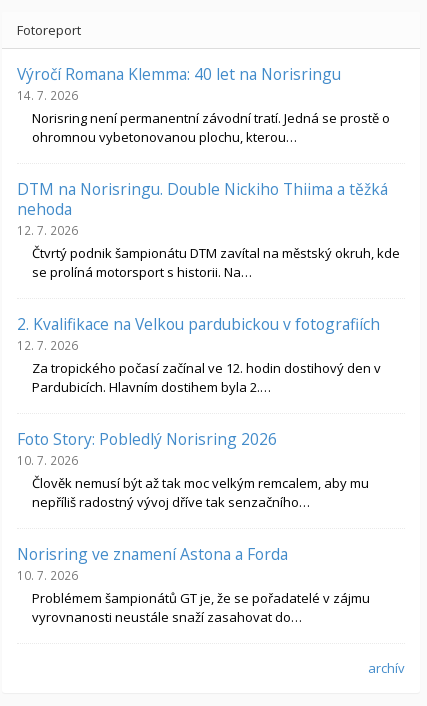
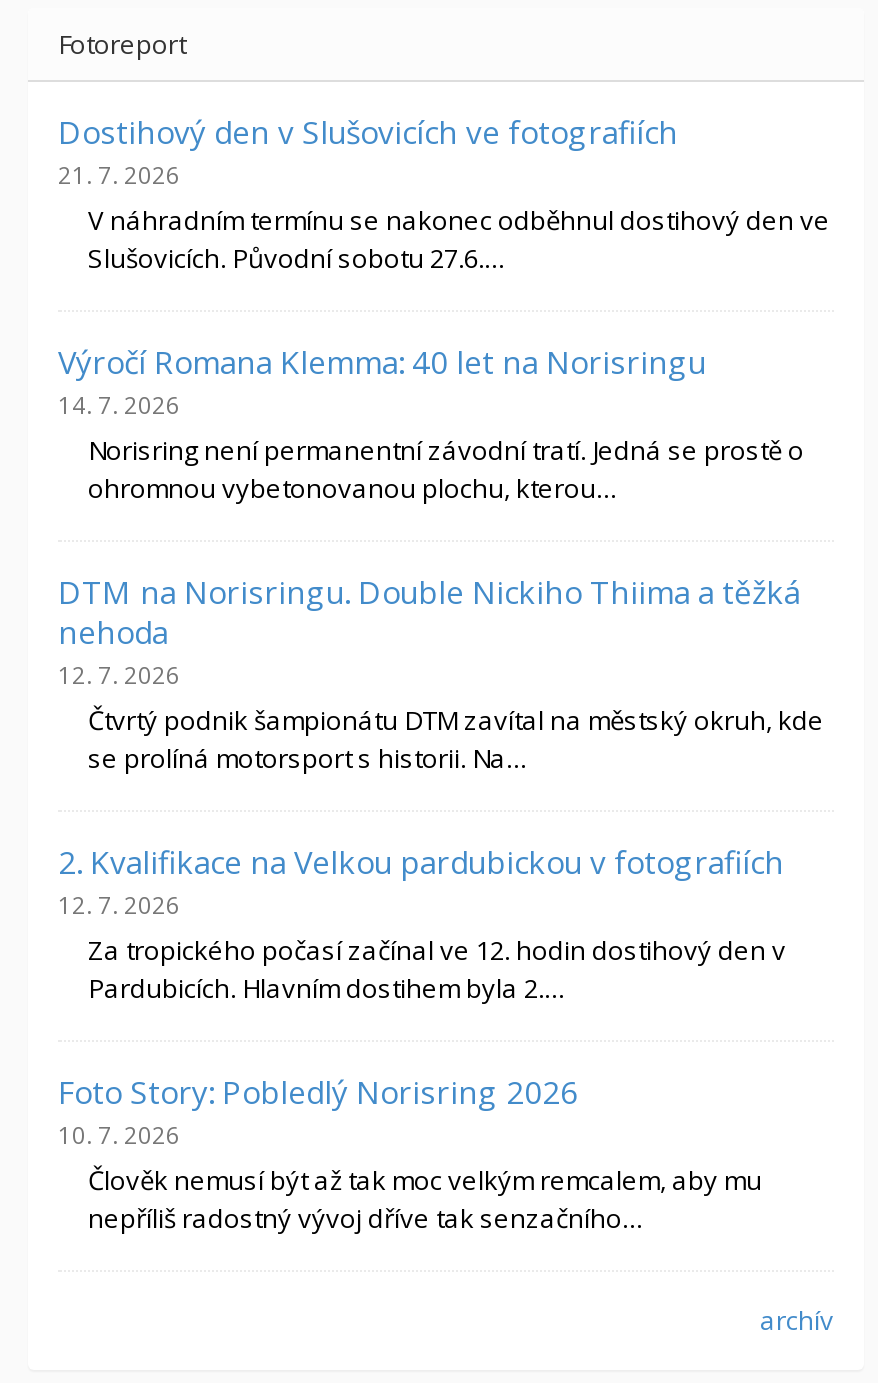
none -> [58,111,830,276] Dostihový den v Slušovicích ve fotografiích | 21. 7. 2026 | V náhradním termínu se nakonec odběhnul dostihový den ve | Slušovicích. Původní sobotu 27.6.…
moved [17,63,400,511] -> [58,341,824,1236]: Výročí Romana Klemma: 40 let na Norisringu | 14. 7. 2026 | Norisring není permanentní závodní tratí. Jedná se prostě o | ... | Člověk nemusí být až tak moc velkým remcalem, aby mu | nepříliš radostný vývoj dříve tak senzačního…
[17,543,370,626] Norisring ve znamení Astona a Forda | 10. 7. 2026 | Problémem šampionátů GT je, že se pořadatelé v zájmu | vyrovnanosti neustále snaží zasahovat do… -> none

